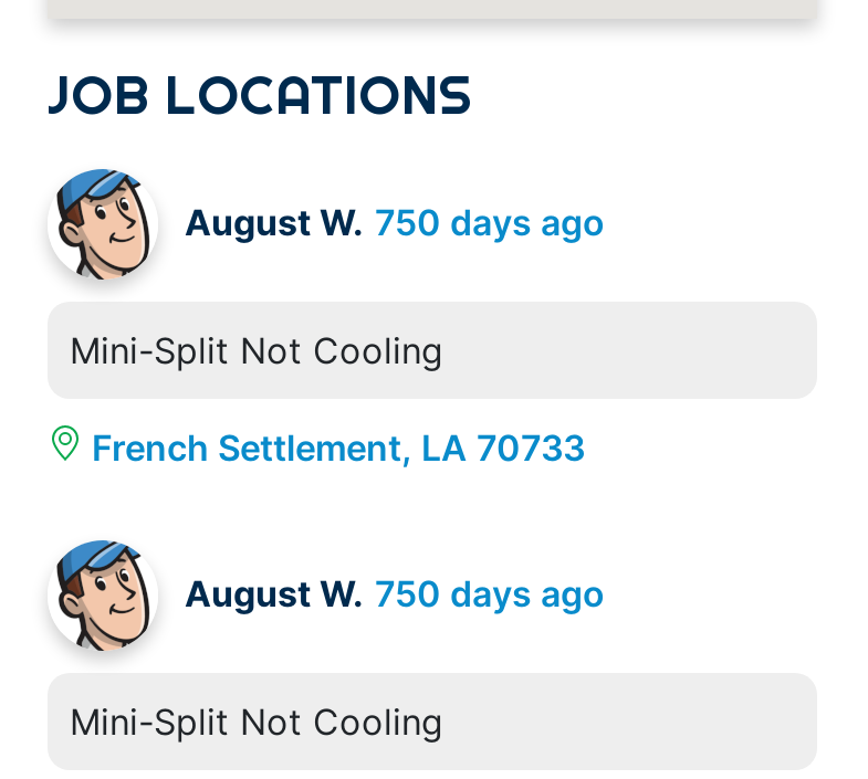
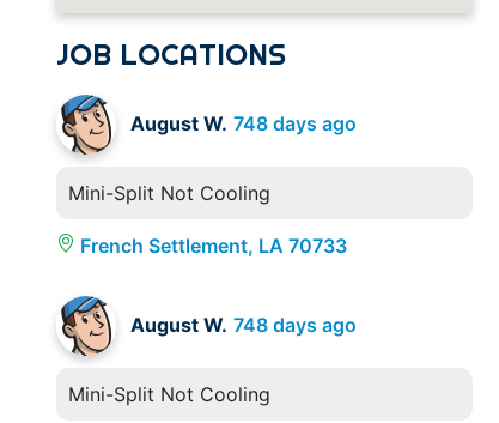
[185,200,605,245] August W. 750 days ago -> [130,112,357,136] August W. 748 days ago
[185,572,605,616] August W. 750 days ago -> [130,313,357,337] August W. 748 days ago

